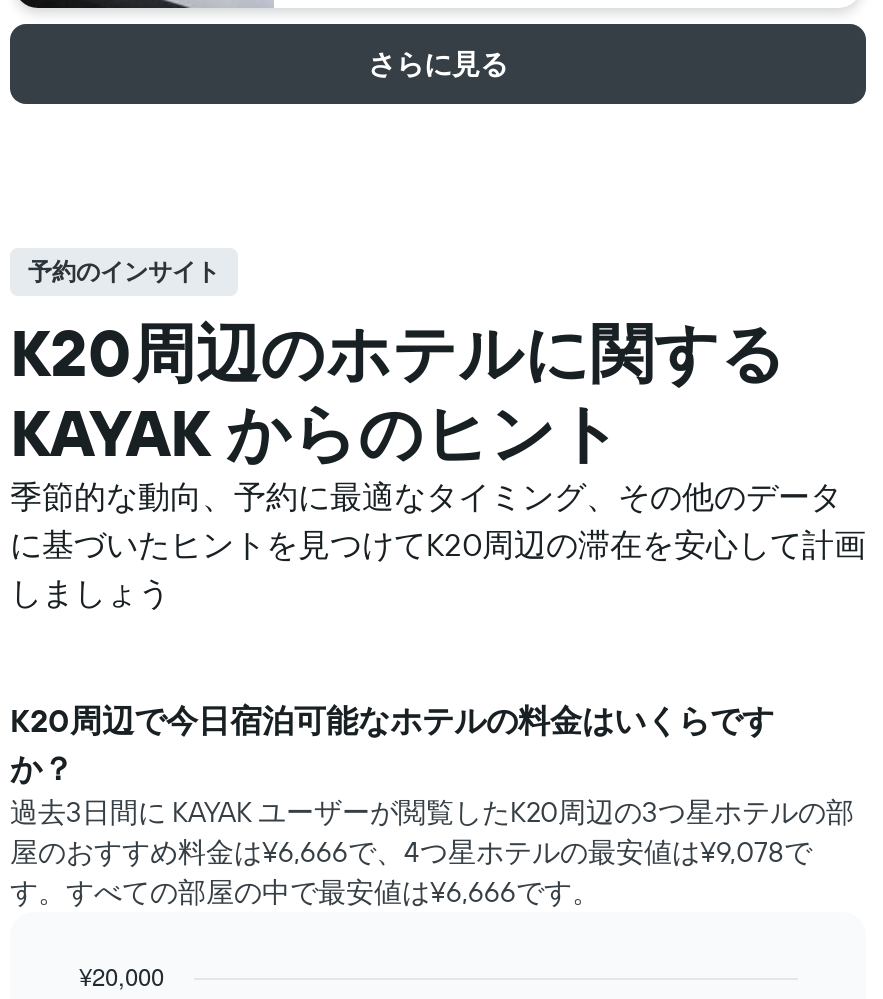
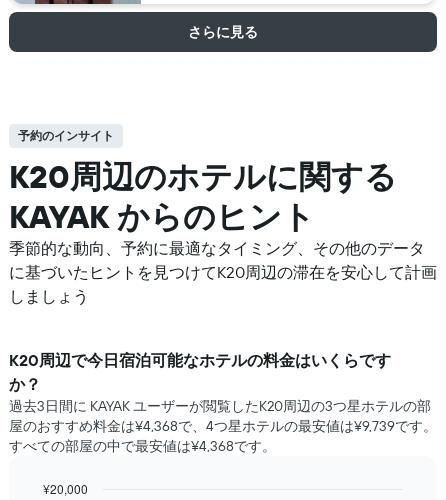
[10,834,812,910] 屋のおすすめ料金は¥6,666で、4つ星ホテルの最安値は¥9,078で | す。すべての部屋の中で最安値は¥6,666です。 -> [9,417,437,455] 屋のおすすめ料金は¥4,368で、4つ星ホテルの最安値は¥9,739です。 | すべての部屋の中で最安値は¥4,368です。

